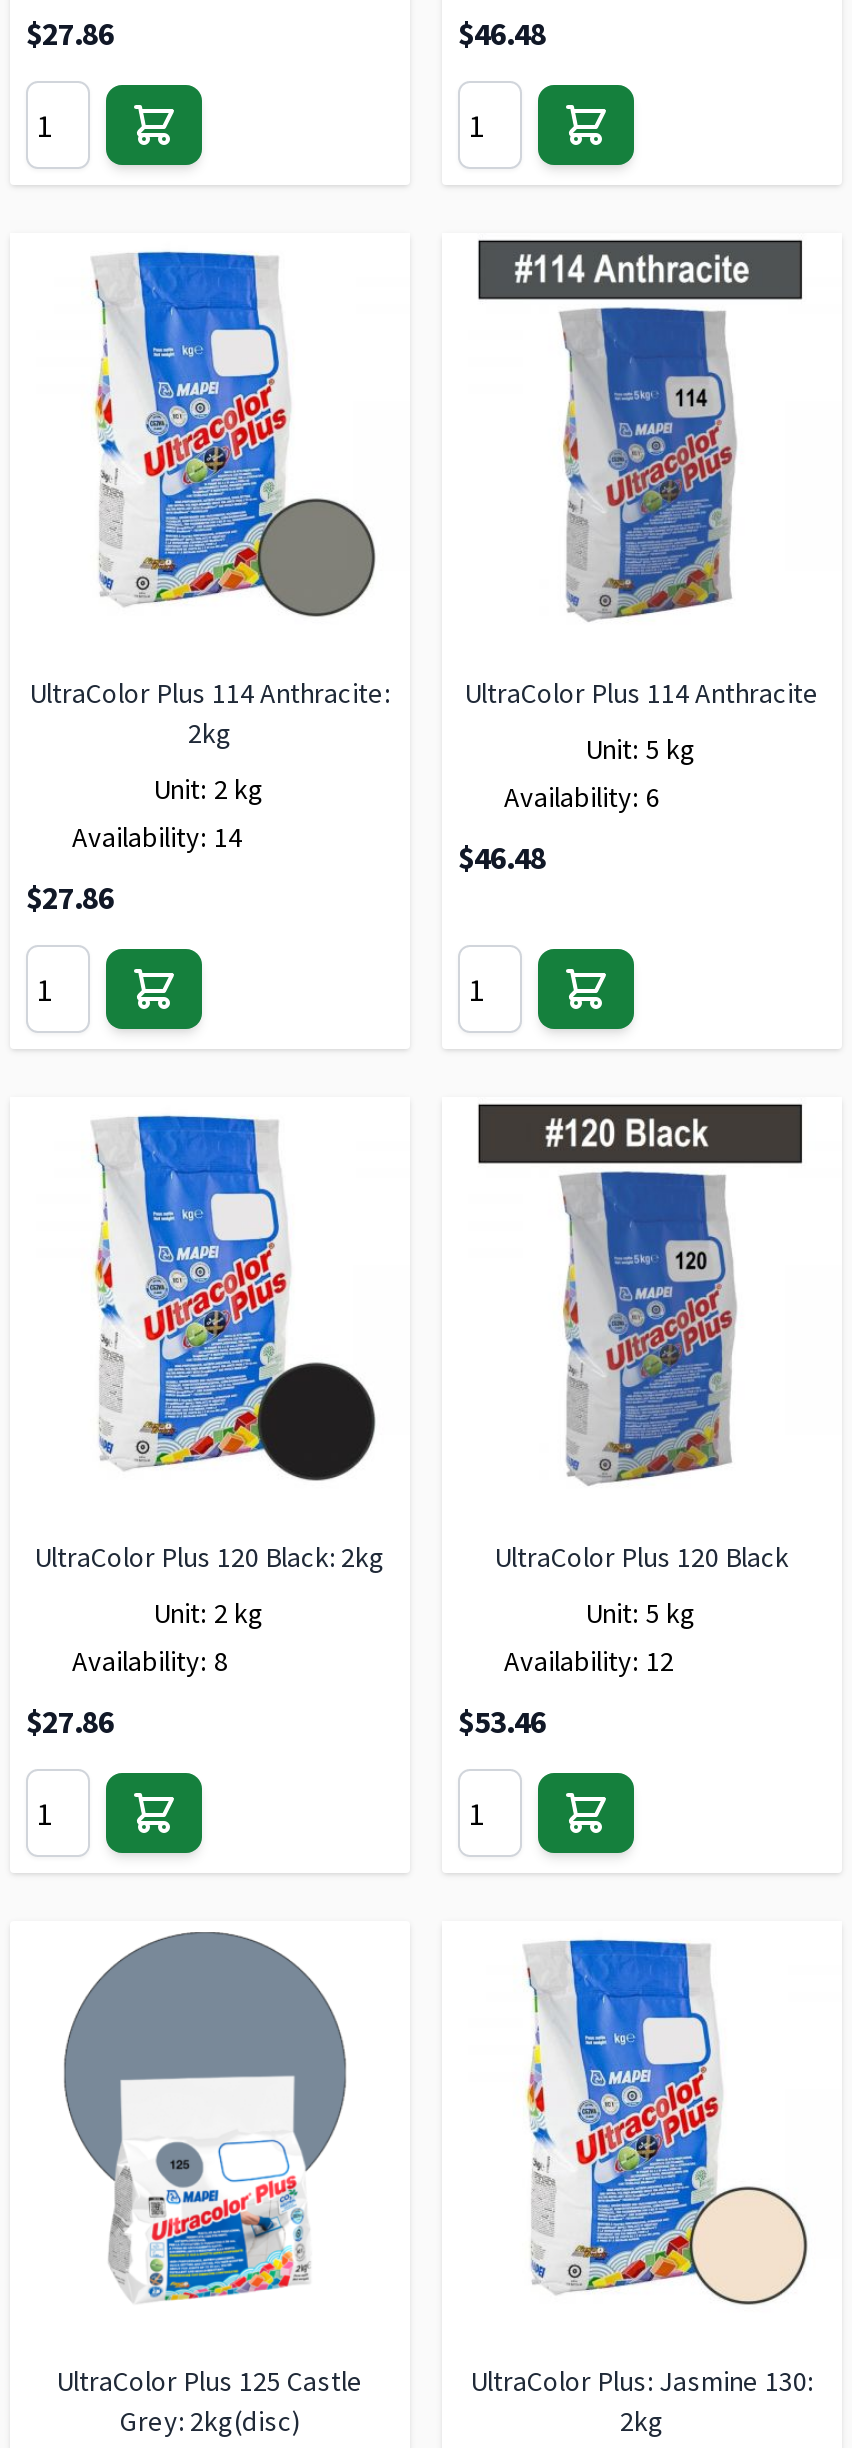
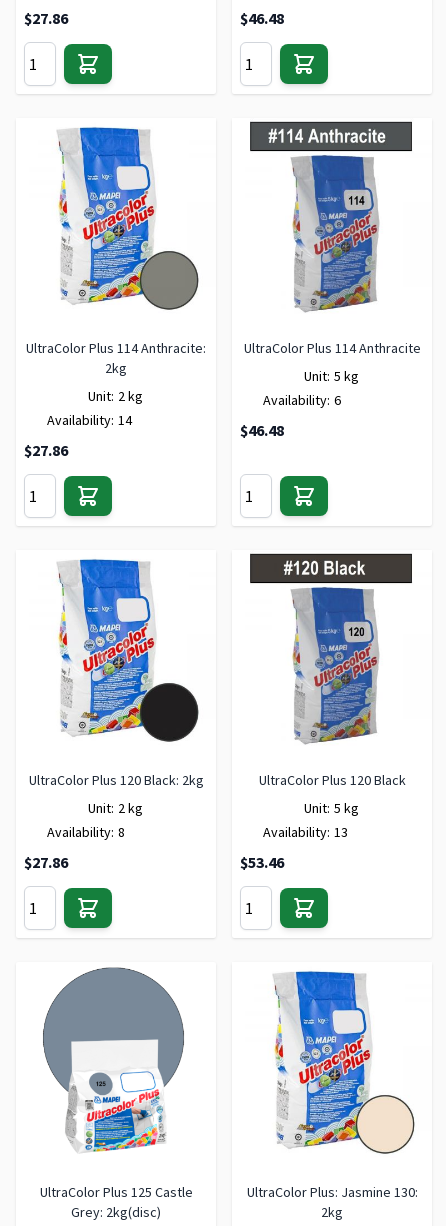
[504,1643,674,1679] Availability: 12 -> [263,823,348,841] Availability: 13

